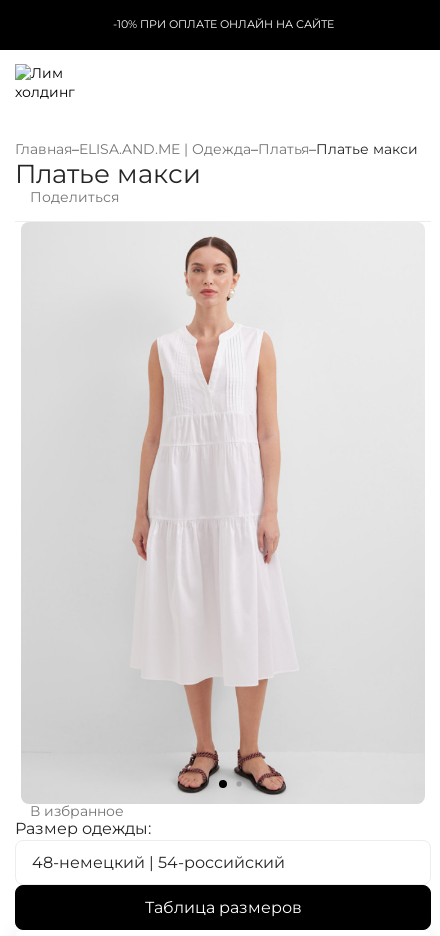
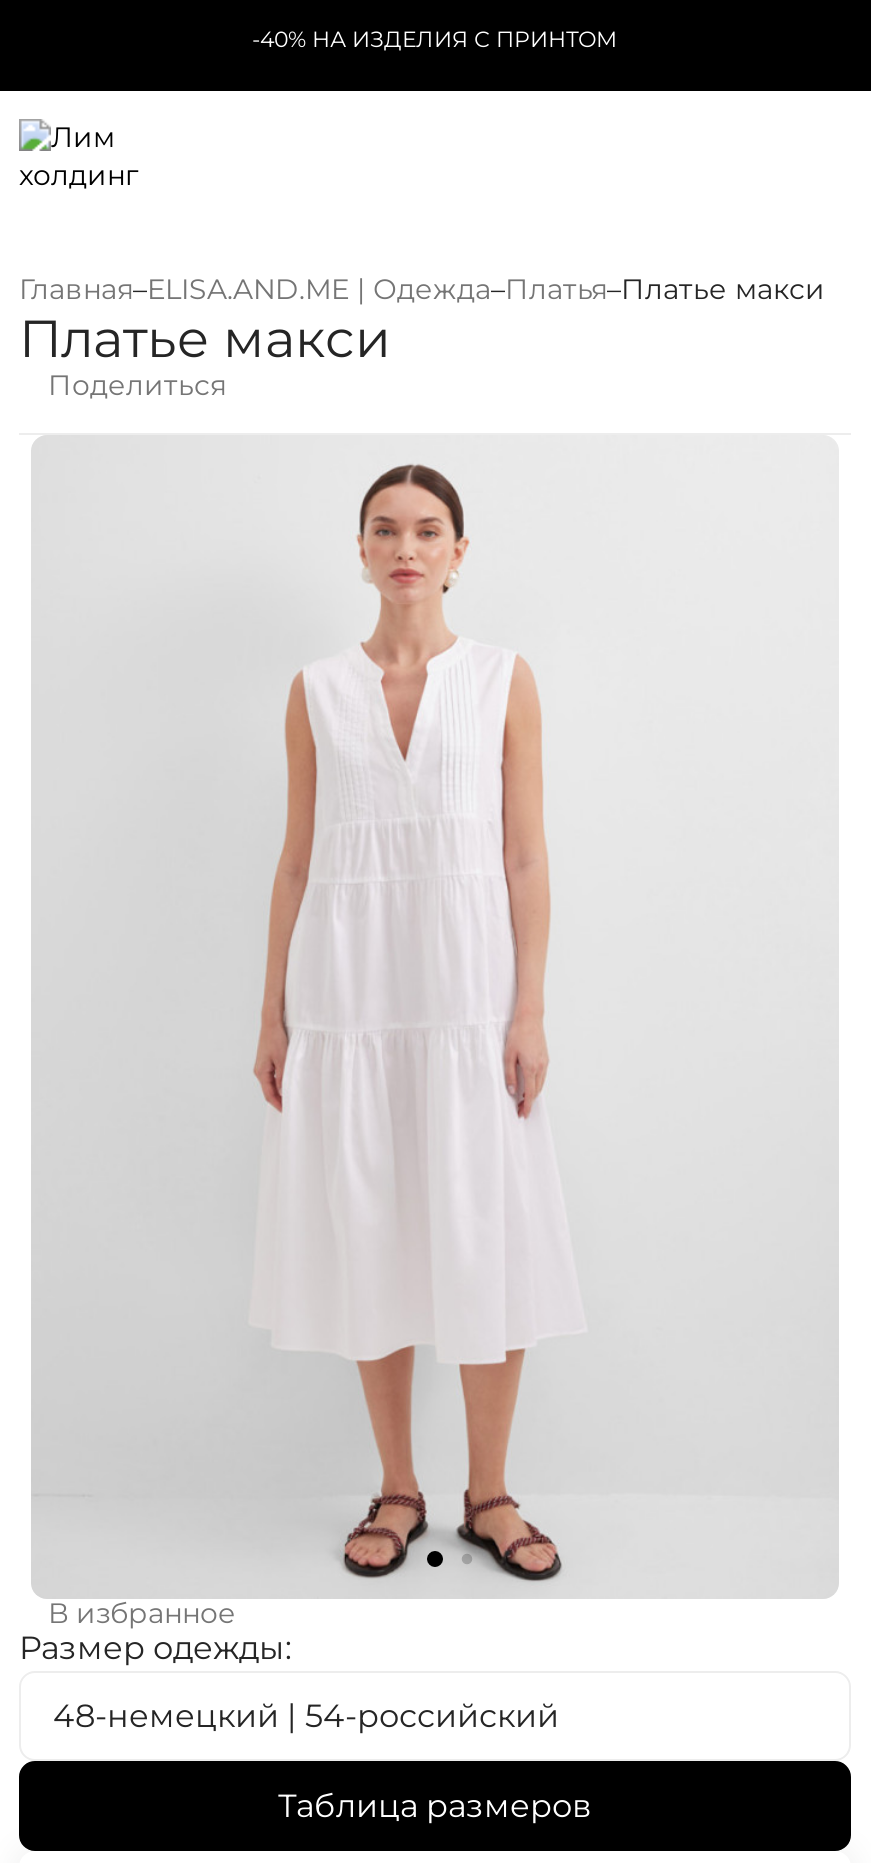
[112,17,333,31] -10% ПРИ ОПЛАТЕ ОНЛАЙН НА САЙТЕ -> [252,25,618,53] -40% НА ИЗДЕЛИЯ С ПРИНТОМ

